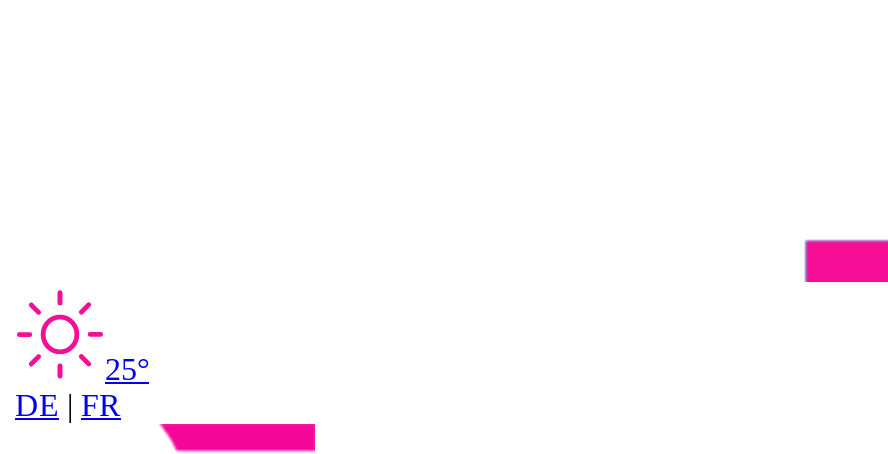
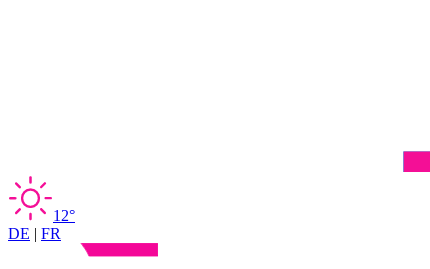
[105,352,149,386] 25° -> [53,207,75,224] 12°

